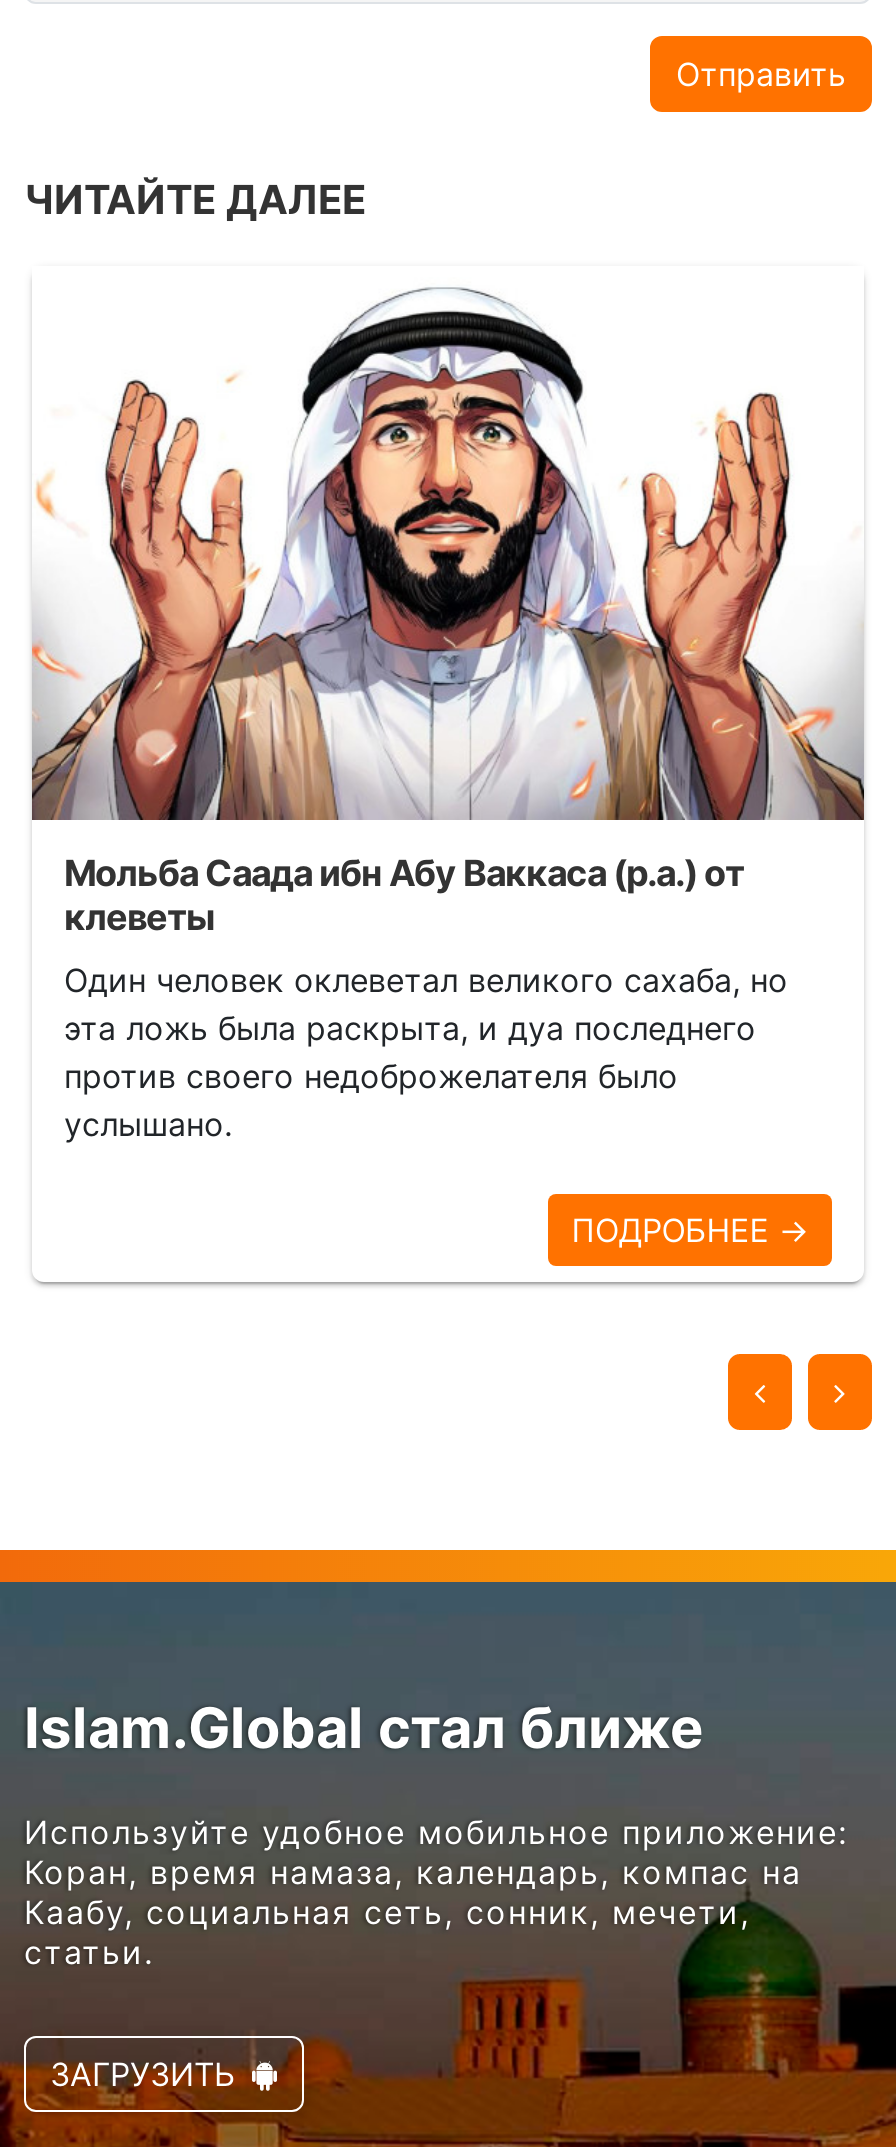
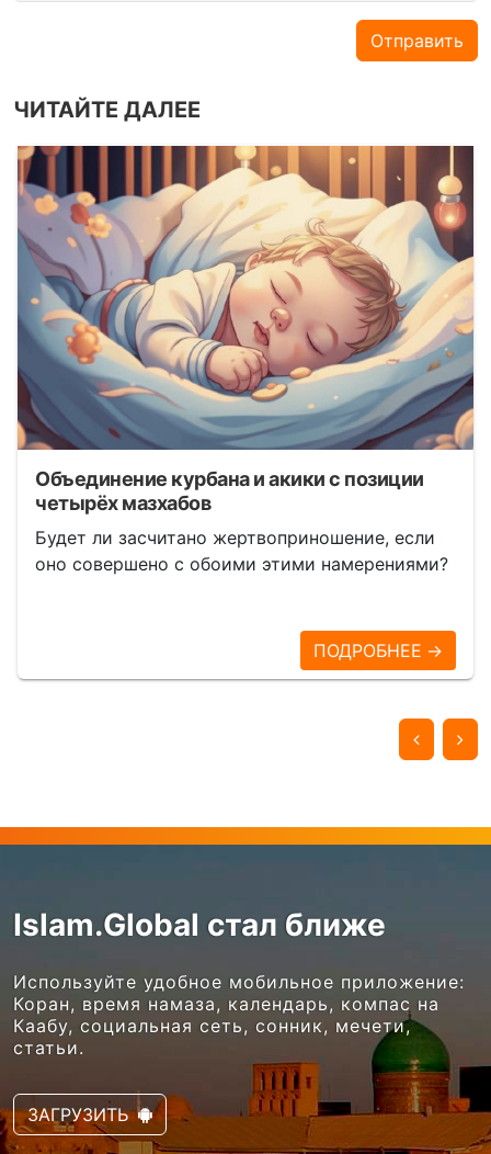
[30,286,864,939] [image] | Мольба Саада ибн Абу Ваккаса (р.а.) от | клеветы -> [16,145,475,515] [image] | Объединение курбана и акики с позиции | четырёх мазхабов
[64,961,788,1145] Один человек оклеветал великого сахаба, но | эта ложь была раскрыта, и дуа последнего | против своего недоброжелателя было | услышано. -> [35,527,448,575] Будет ли засчитано жертвоприношение, если | оно совершено с обоими этими намерениями?

